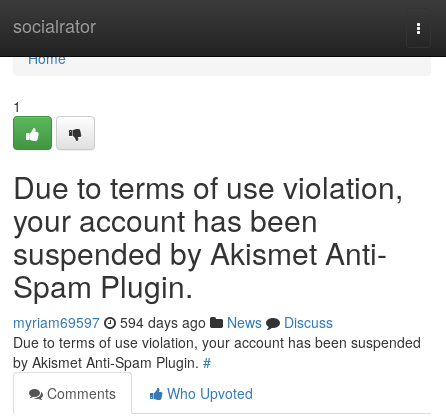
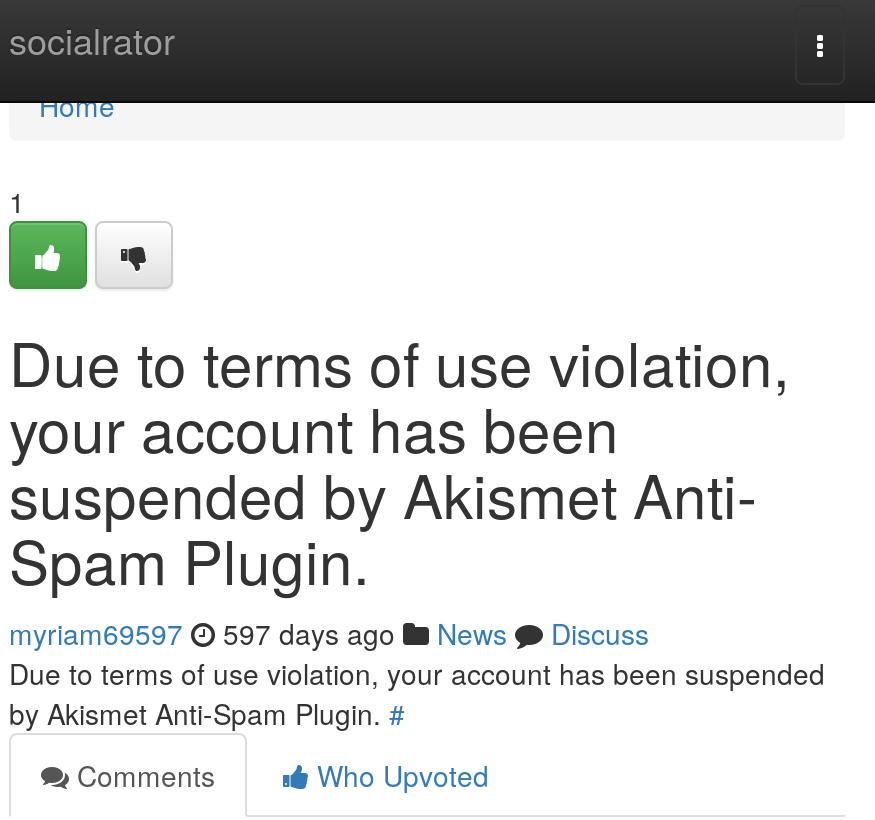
[13,312,333,332] myriam69597 594 days ago News Discuss -> [9,613,649,653] myriam69597 597 days ago News Discuss

